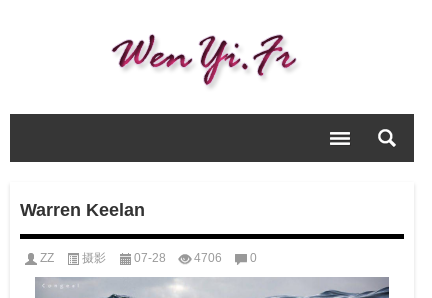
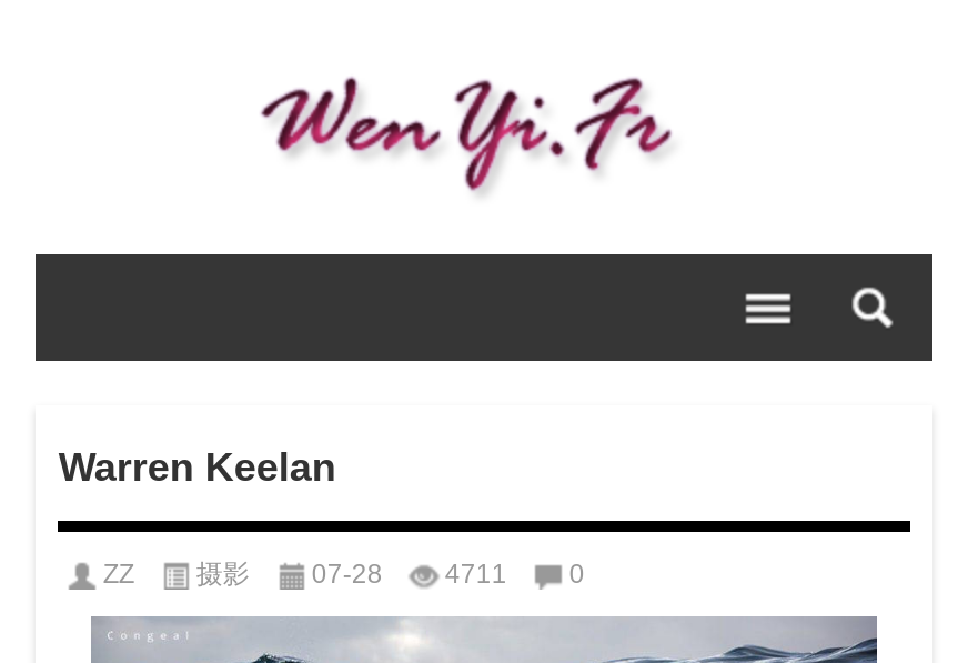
[40,250,257,264] ZZ 摄影 07-28 4706 0 -> [103,557,585,589] ZZ 摄影 07-28 4711 0

